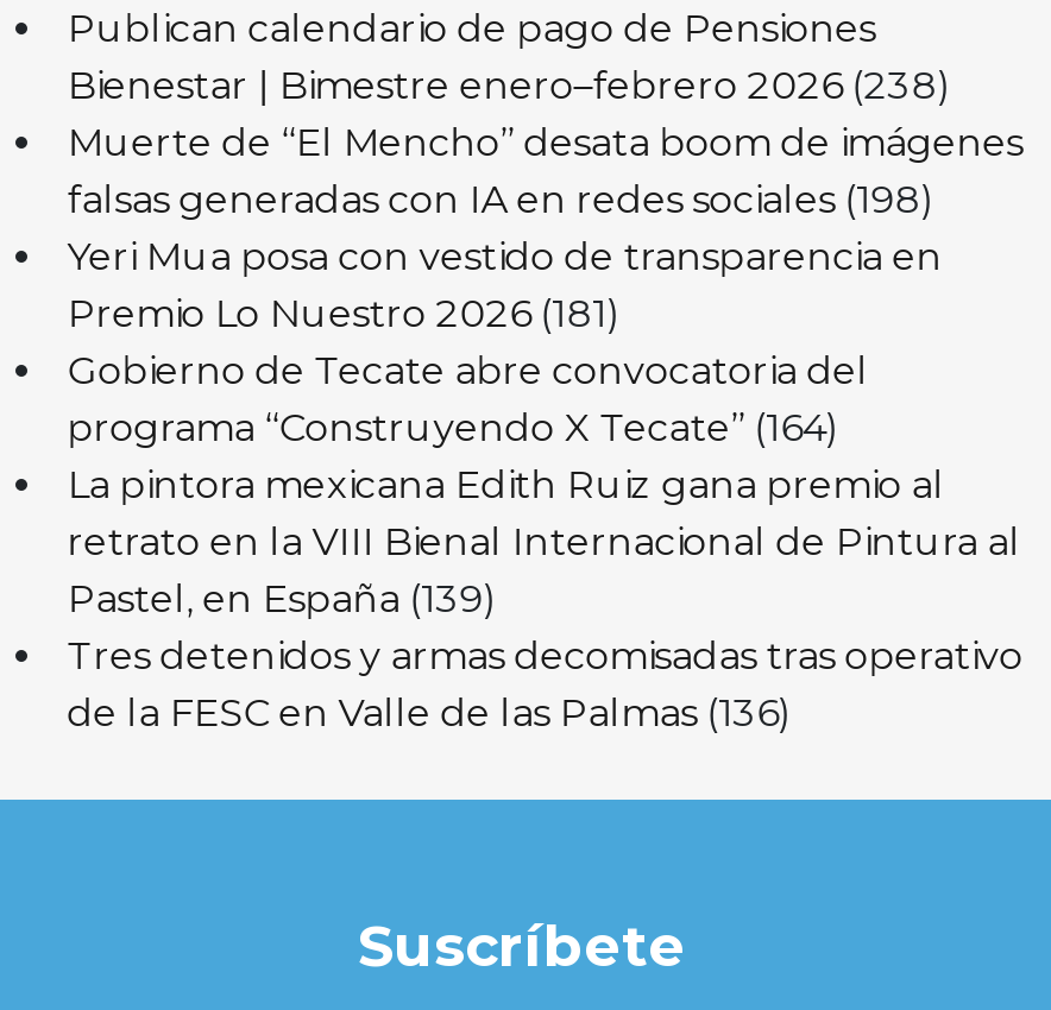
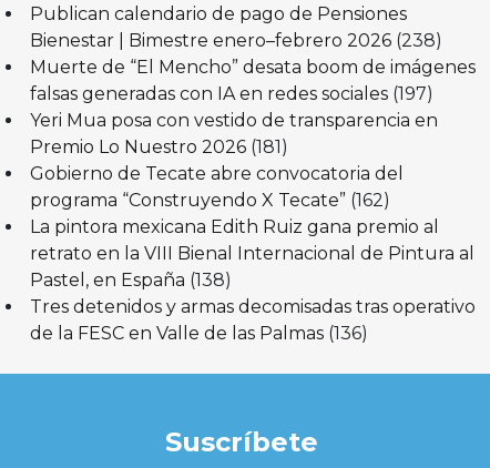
[67,178,935,223] falsas generadas con IA en redes sociales (198) -> [30,83,433,104] falsas generadas con IA en redes sociales (197)
[67,406,840,451] programa “Construyendo X Tecate” (164) -> [30,189,390,210] programa “Construyendo X Tecate” (162)
[67,577,498,622] Pastel, en España (139) -> [30,269,231,290] Pastel, en España (138)

